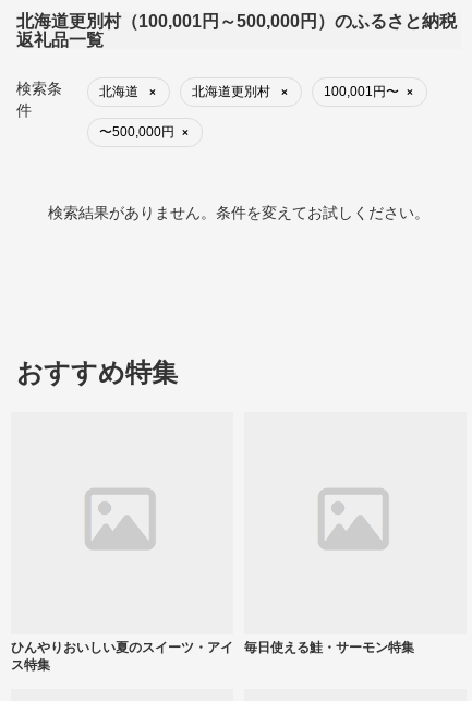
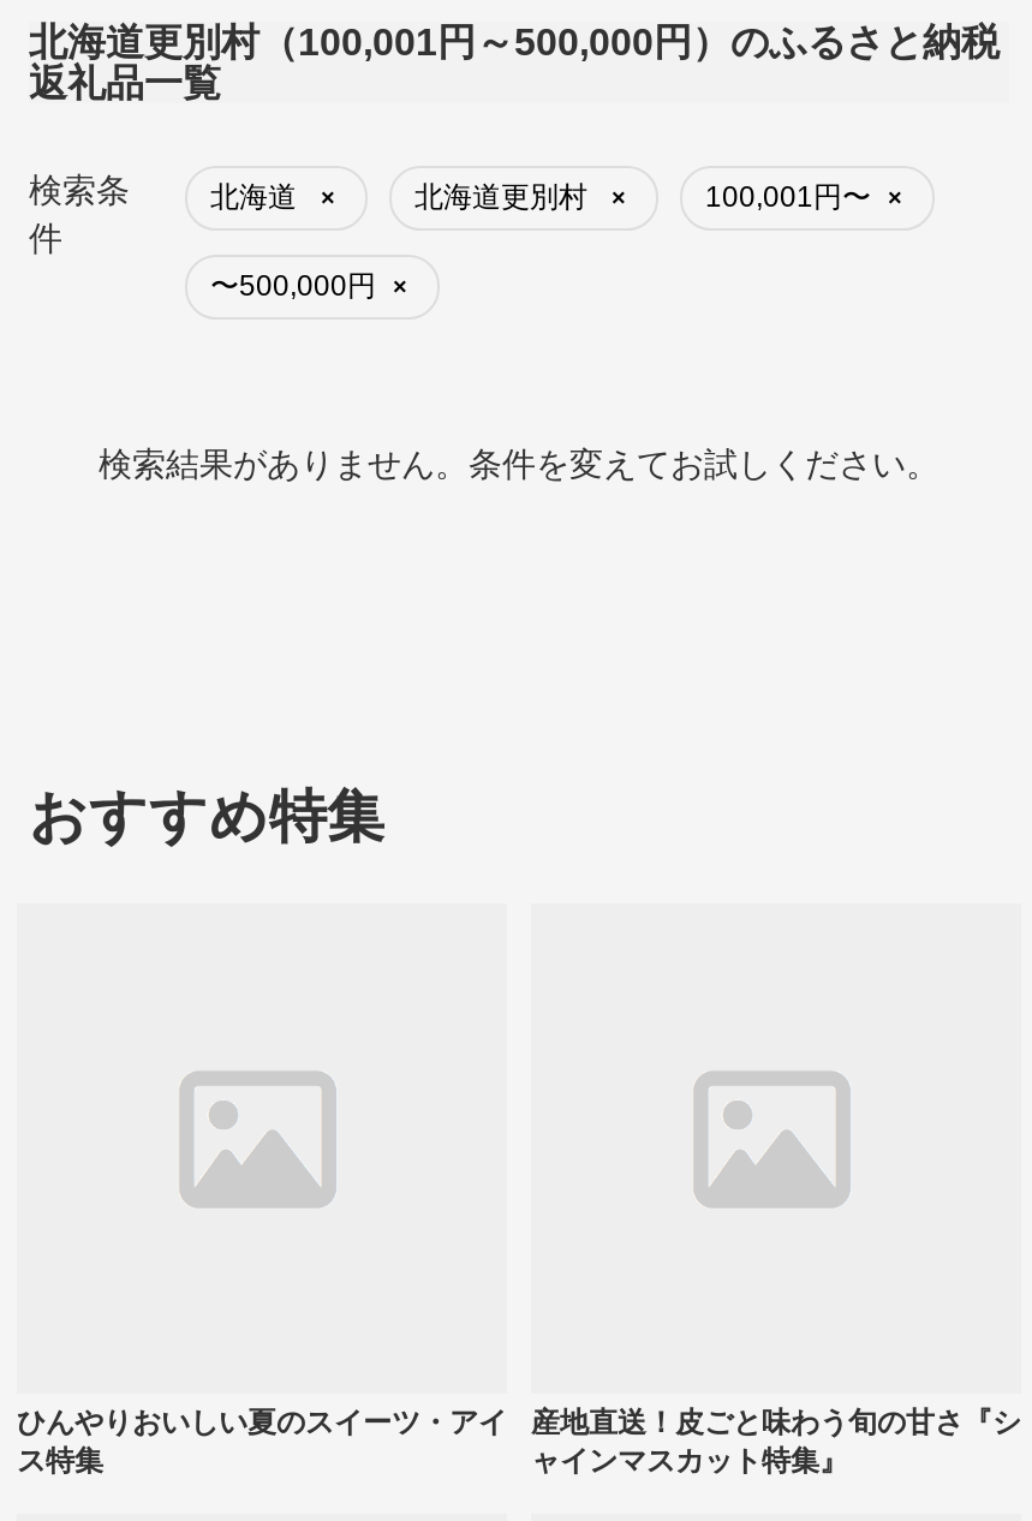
[244,640,414,655] 毎日使える鮭・サーモン特集 -> [531,1405,1021,1477] 産地直送！皮ごと味わう旬の甘さ『シ | ャインマスカット特集』

